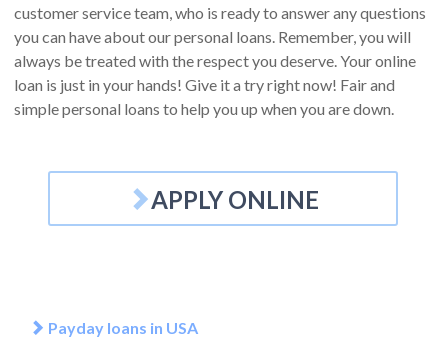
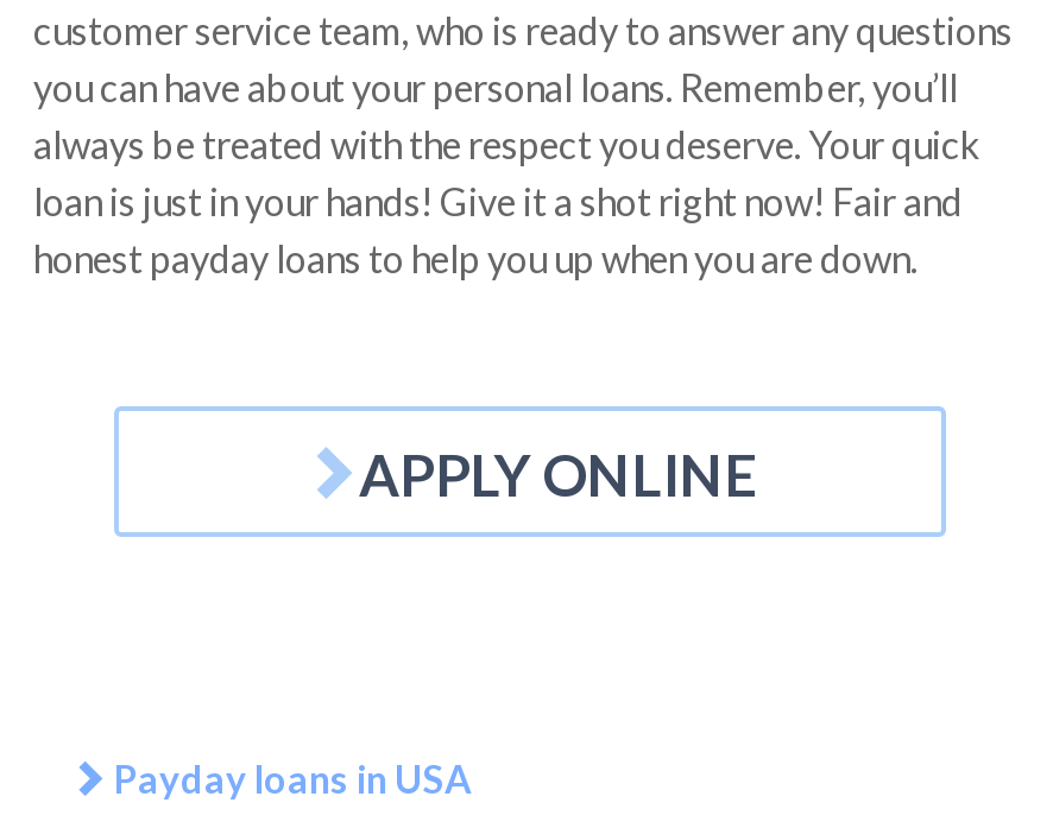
[14,27,416,118] you can have about our personal loans. Remember, you will | always be treated with the respect you deserve. Your online | loan is just in your hands! Give it a try right now! Fair and | simple personal loans to help you up when you are down. -> [33,64,982,280] you can have about your personal loans. Remember, you’ll | always be treated with the respect you deserve. Your quick | loan is just in your hands! Give it a shot right now! Fair and | honest payday loans to help you up when you are down.

